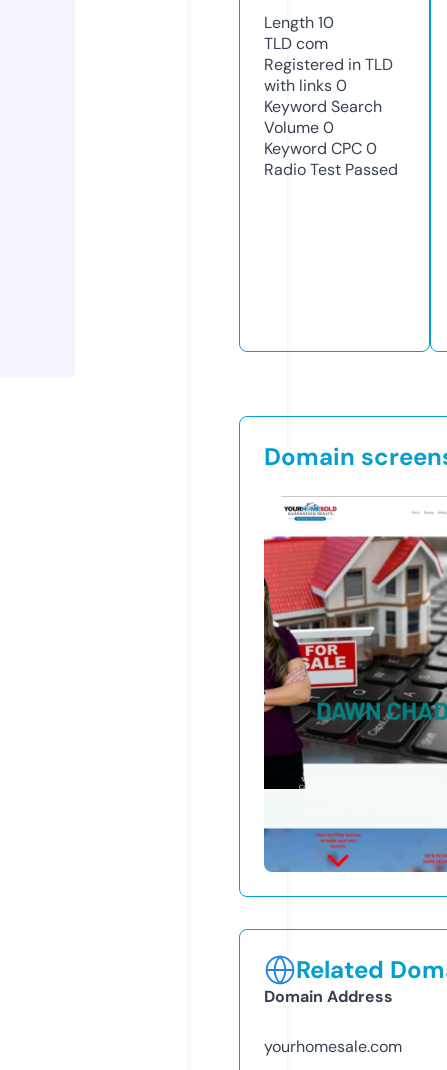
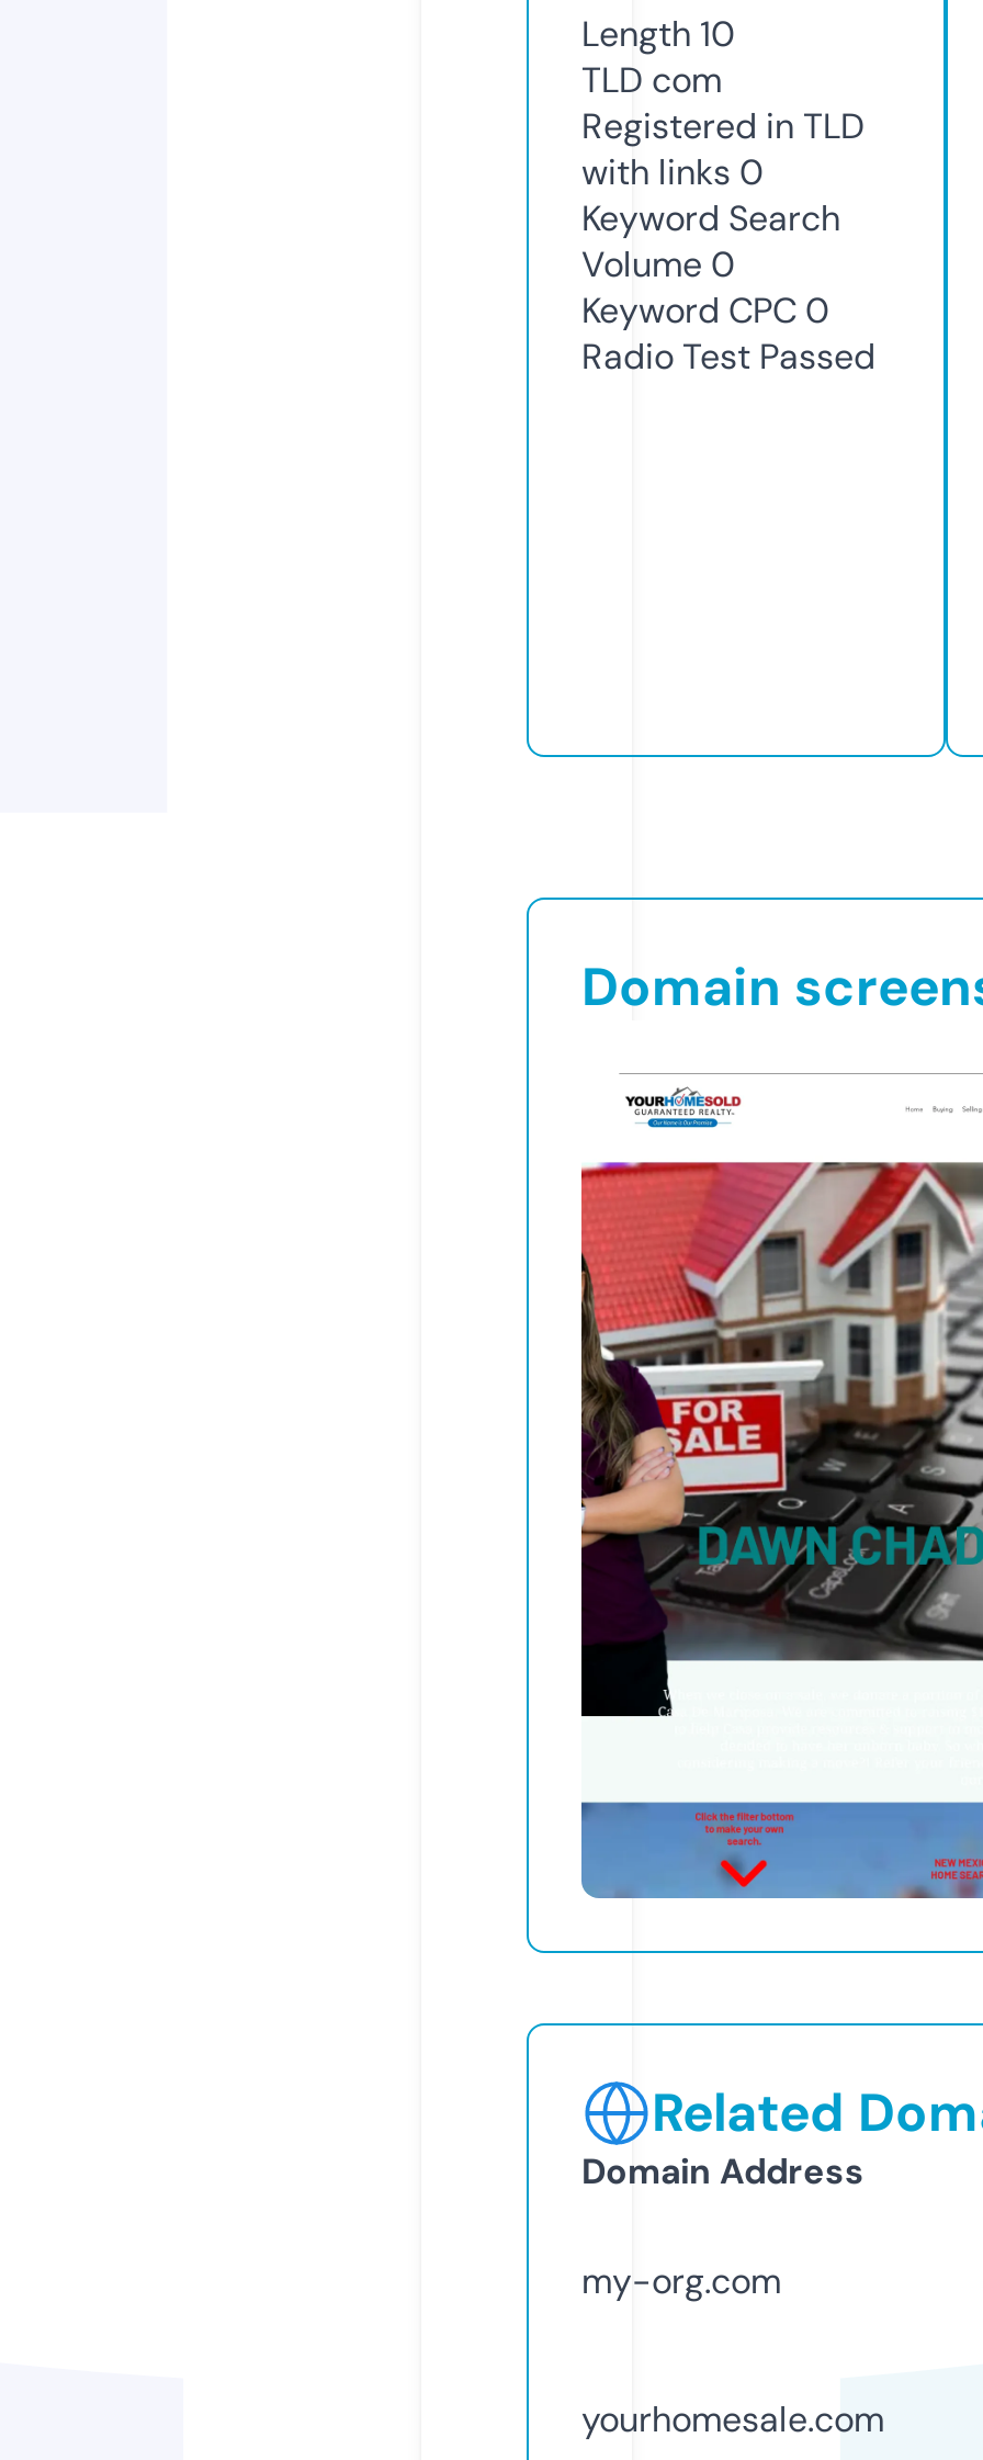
none -> [581,2258,781,2304] my-org.com

